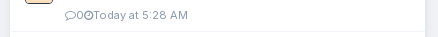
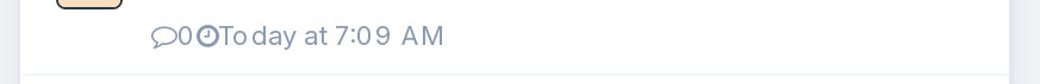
[76,8,188,22] 0 Today at 5:28 AM -> [178,19,444,52] 0 Today at 7:09 AM

